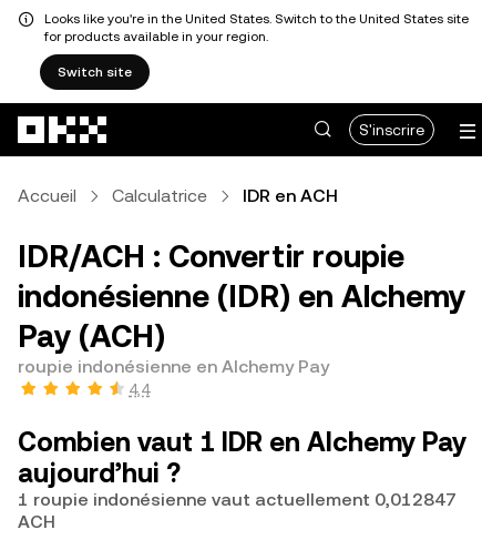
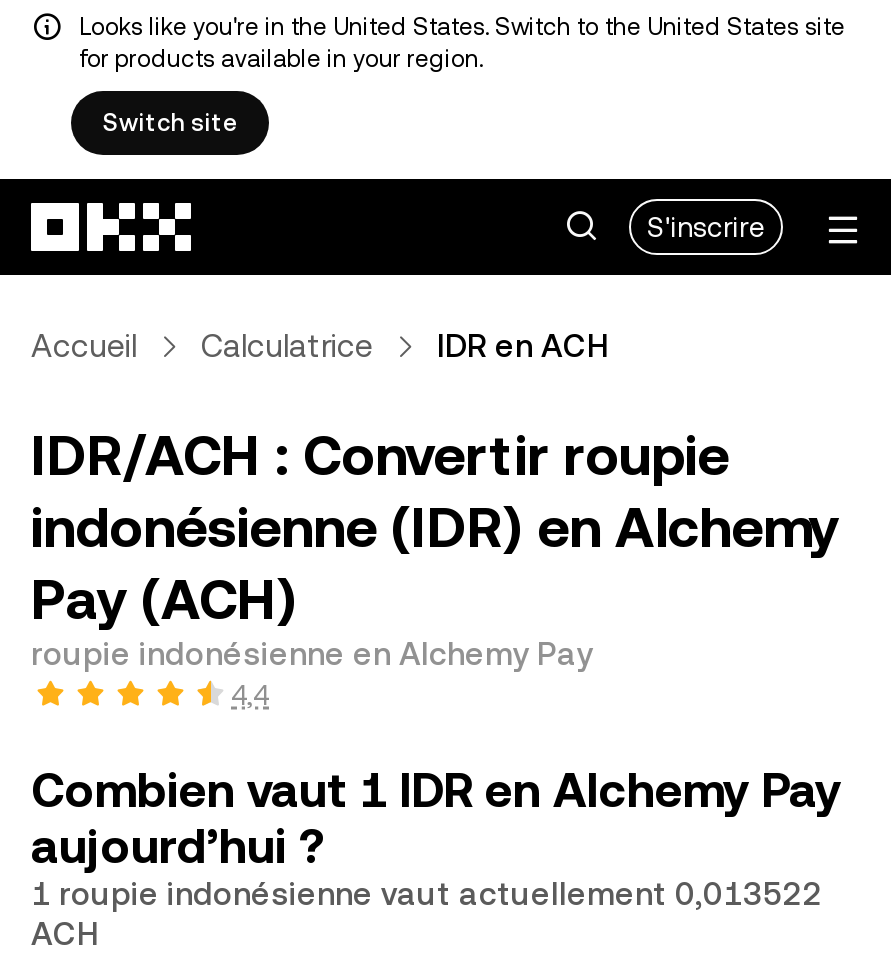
[18,489,457,510] 1 roupie indonésienne vaut actuellement 0,012847 -> [31,875,823,913] 1 roupie indonésienne vaut actuellement 0,013522

